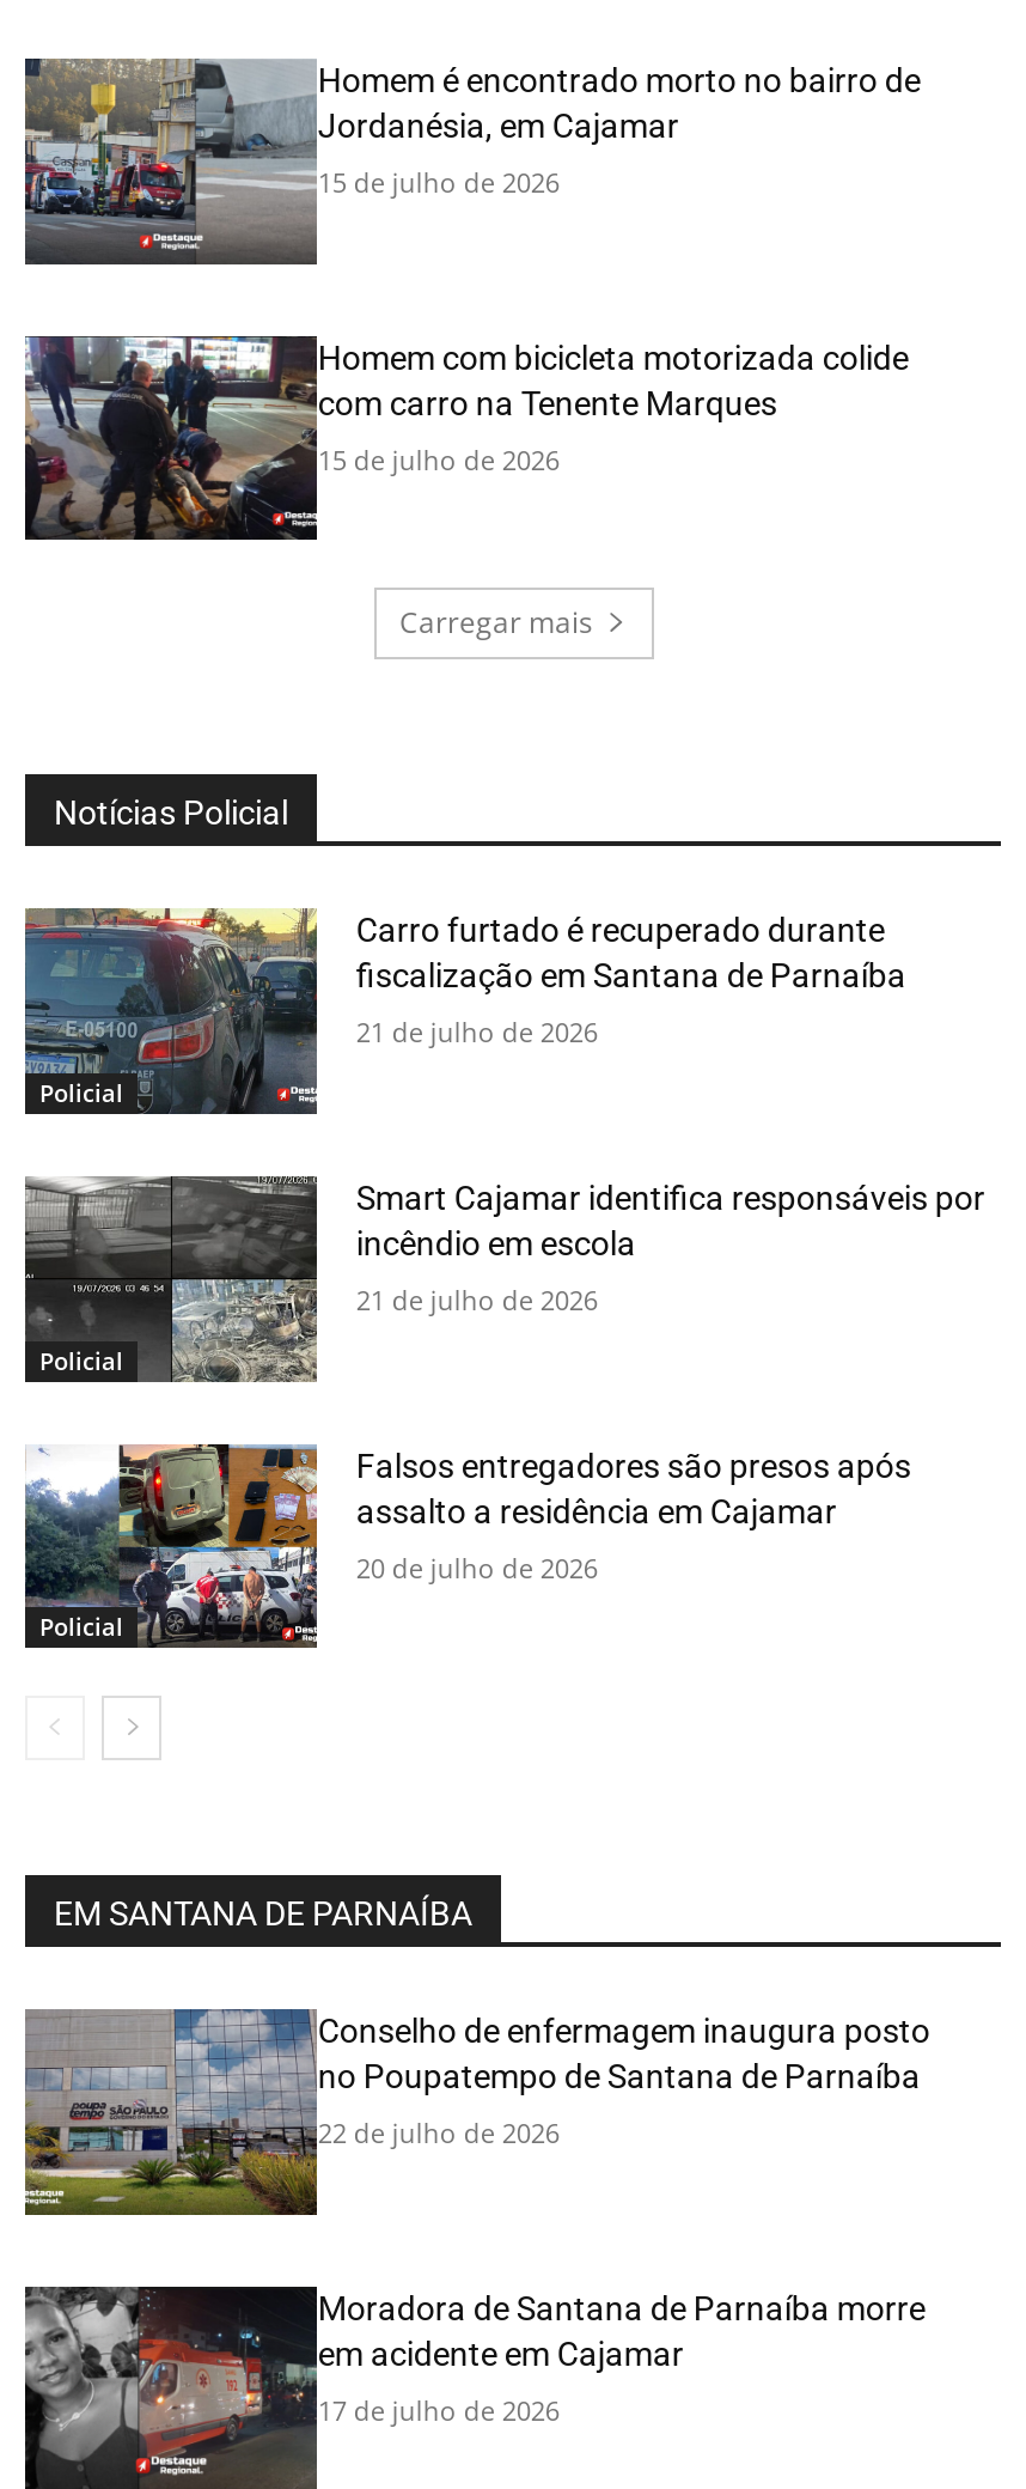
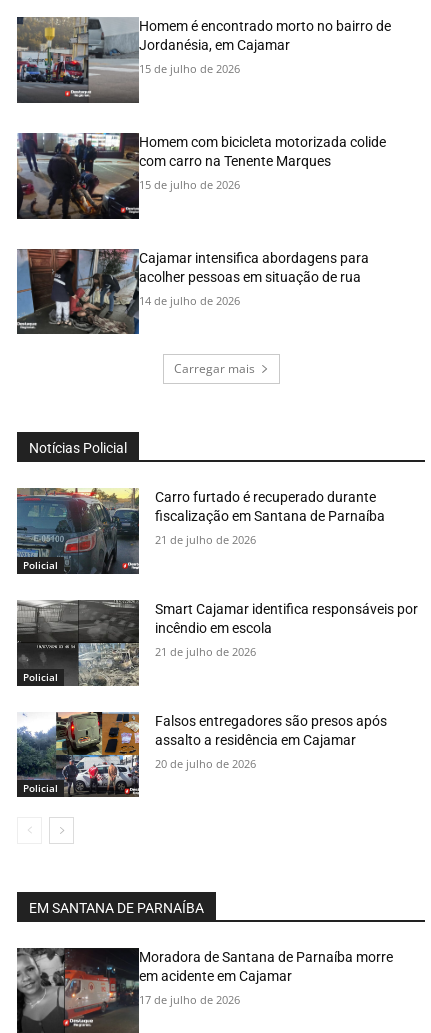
none -> [16,248,369,334] [image] | Cajamar intensifica abordagens para | acolher pessoas em situação de rua | 14 de julho de 2026
moved [20,602,985,1933] -> [15,360,418,916]: [image] | Carregar mais | Notícias Policial | ... | 20 de julho de 2026 | EM SANTANA DE PARNAÍBA
[23,2010,930,2223] [image] | Conselho de enfermagem inaugura posto | no Poupatempo de Santana de Parnaíba | 22 de julho de 2026 -> none

